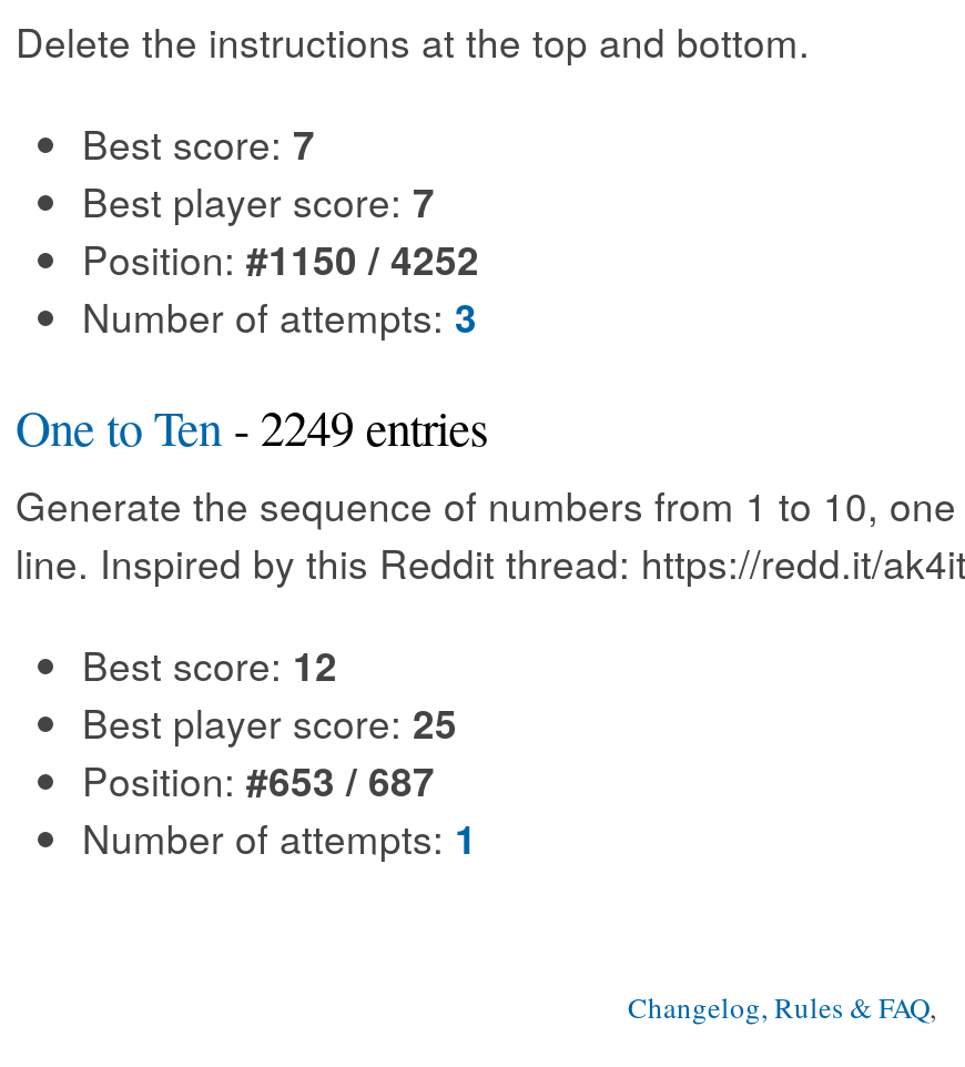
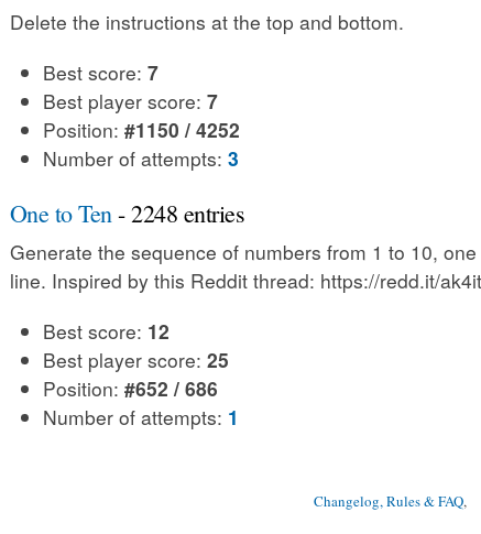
[16,394,489,458] One to Ten - 2249 entries -> [10,197,245,228] One to Ten - 2248 entries
[82,752,435,807] Position: #653 / 687 -> [43,374,218,402] Position: #652 / 686

